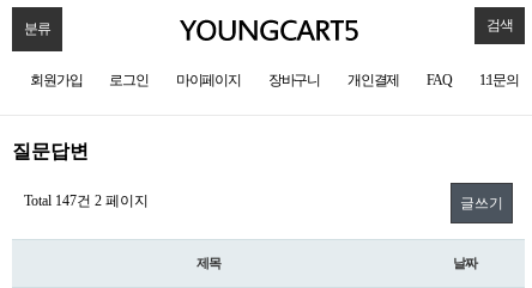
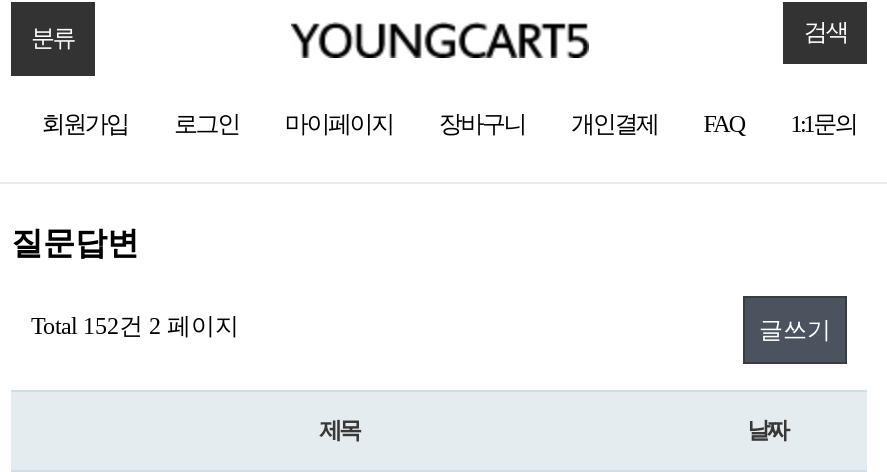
[24,192,149,209] Total 147건 2 페이지 -> [31,312,239,340] Total 152건 2 페이지

